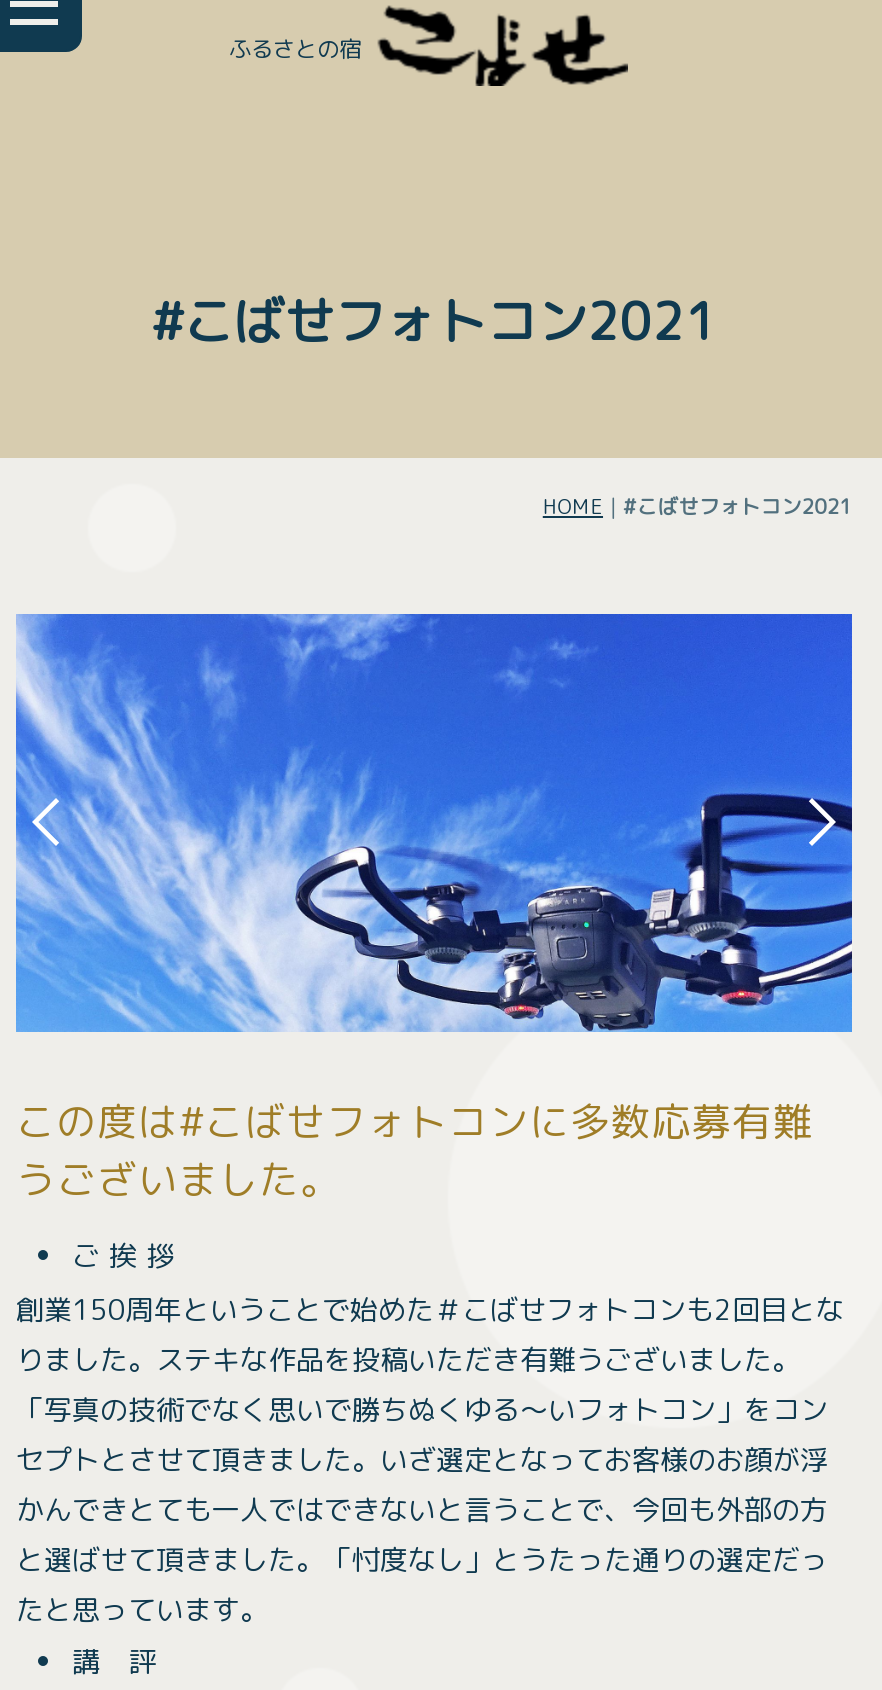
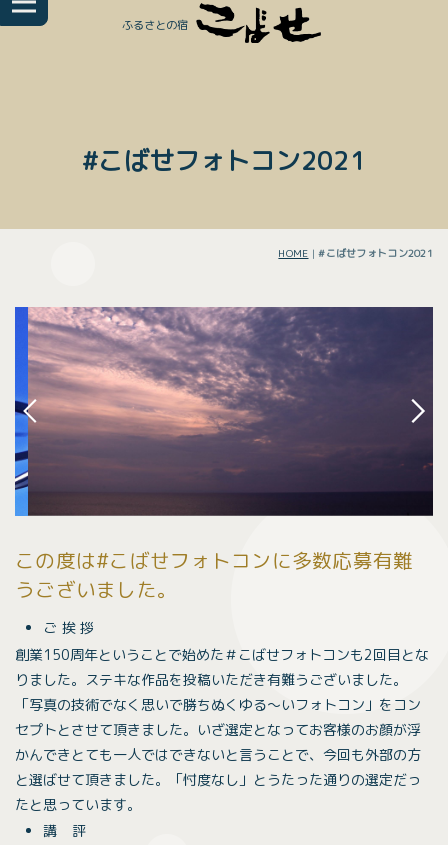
[14,612,854,1034] [image] -> [14,306,434,517] [image]

